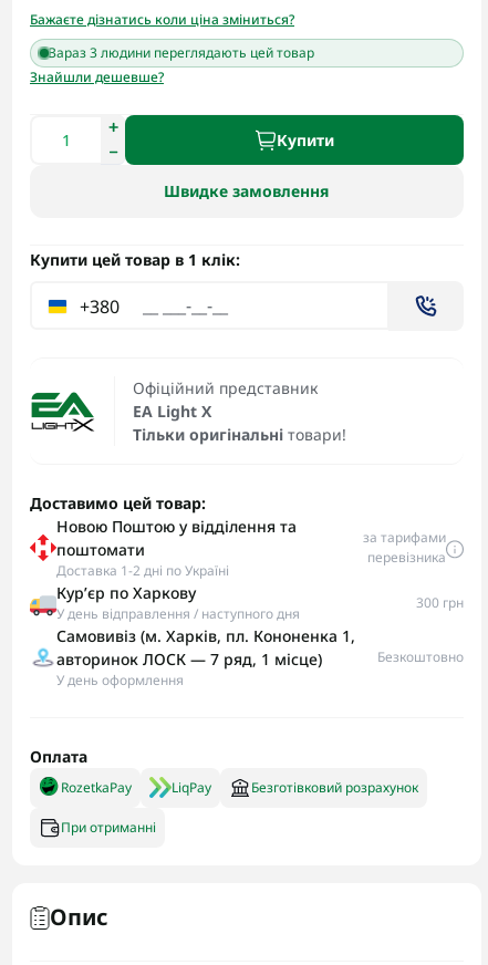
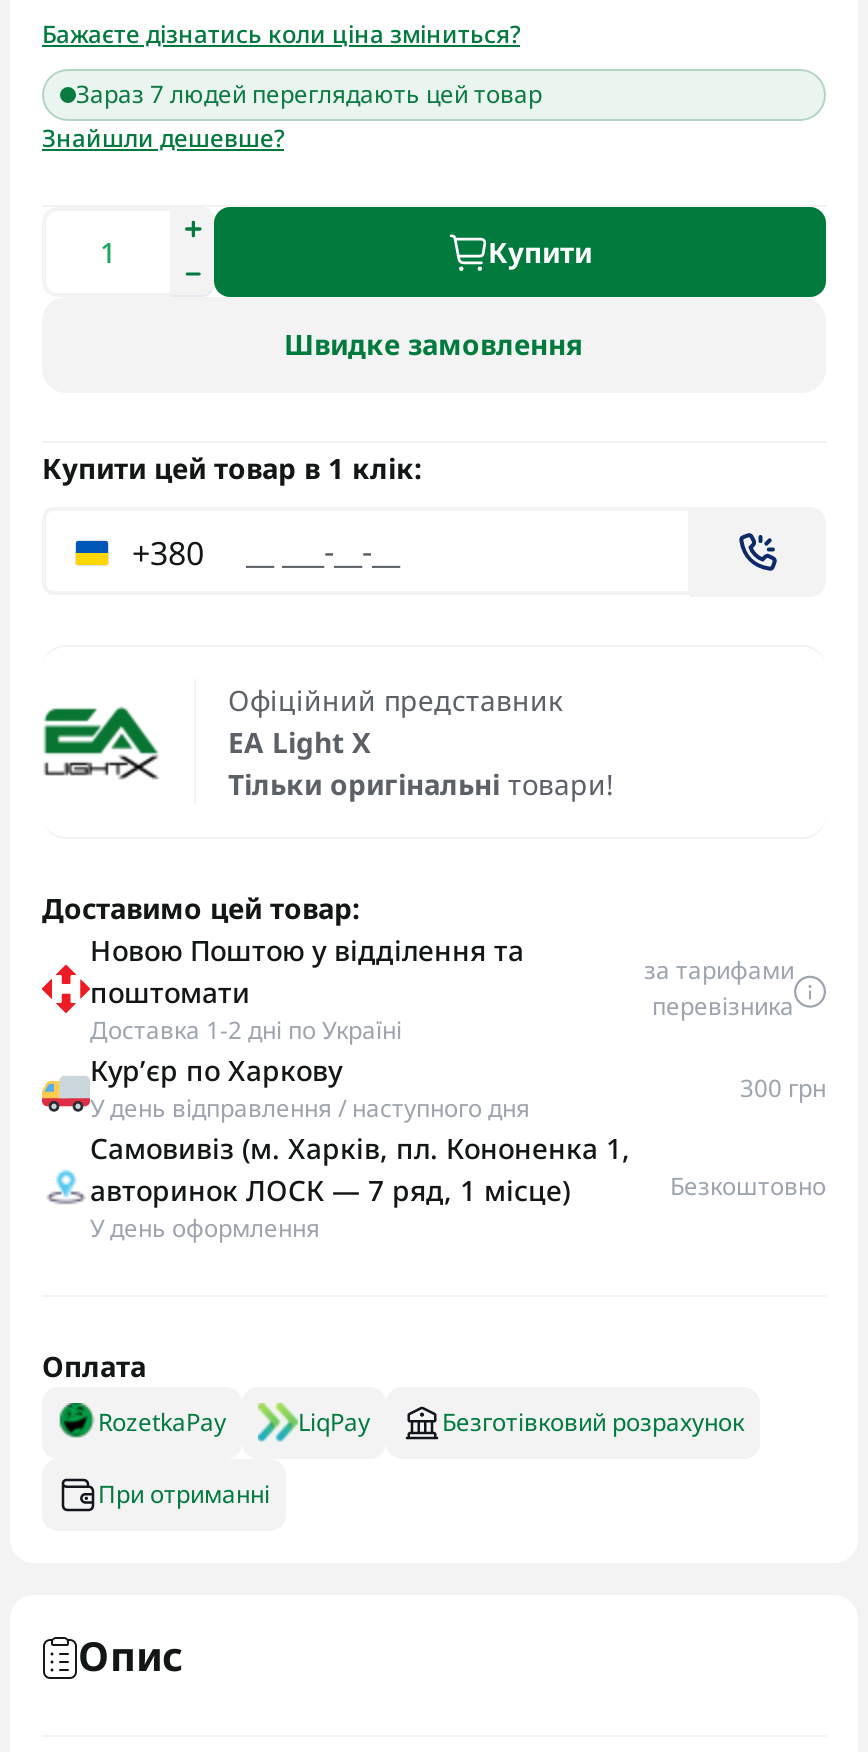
[49,43,314,62] Зараз 3 людини переглядають цей товар -> [76,77,542,111] Зараз 7 людей переглядають цей товар

